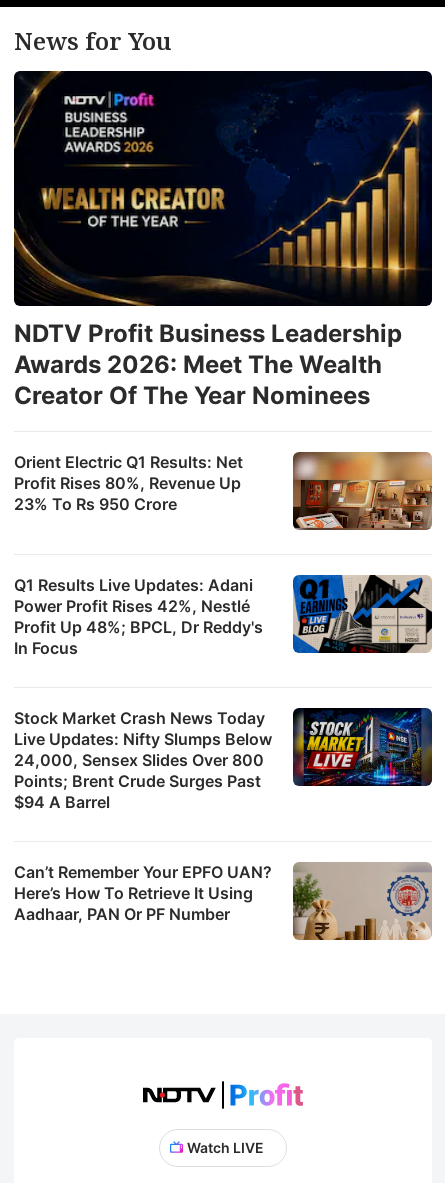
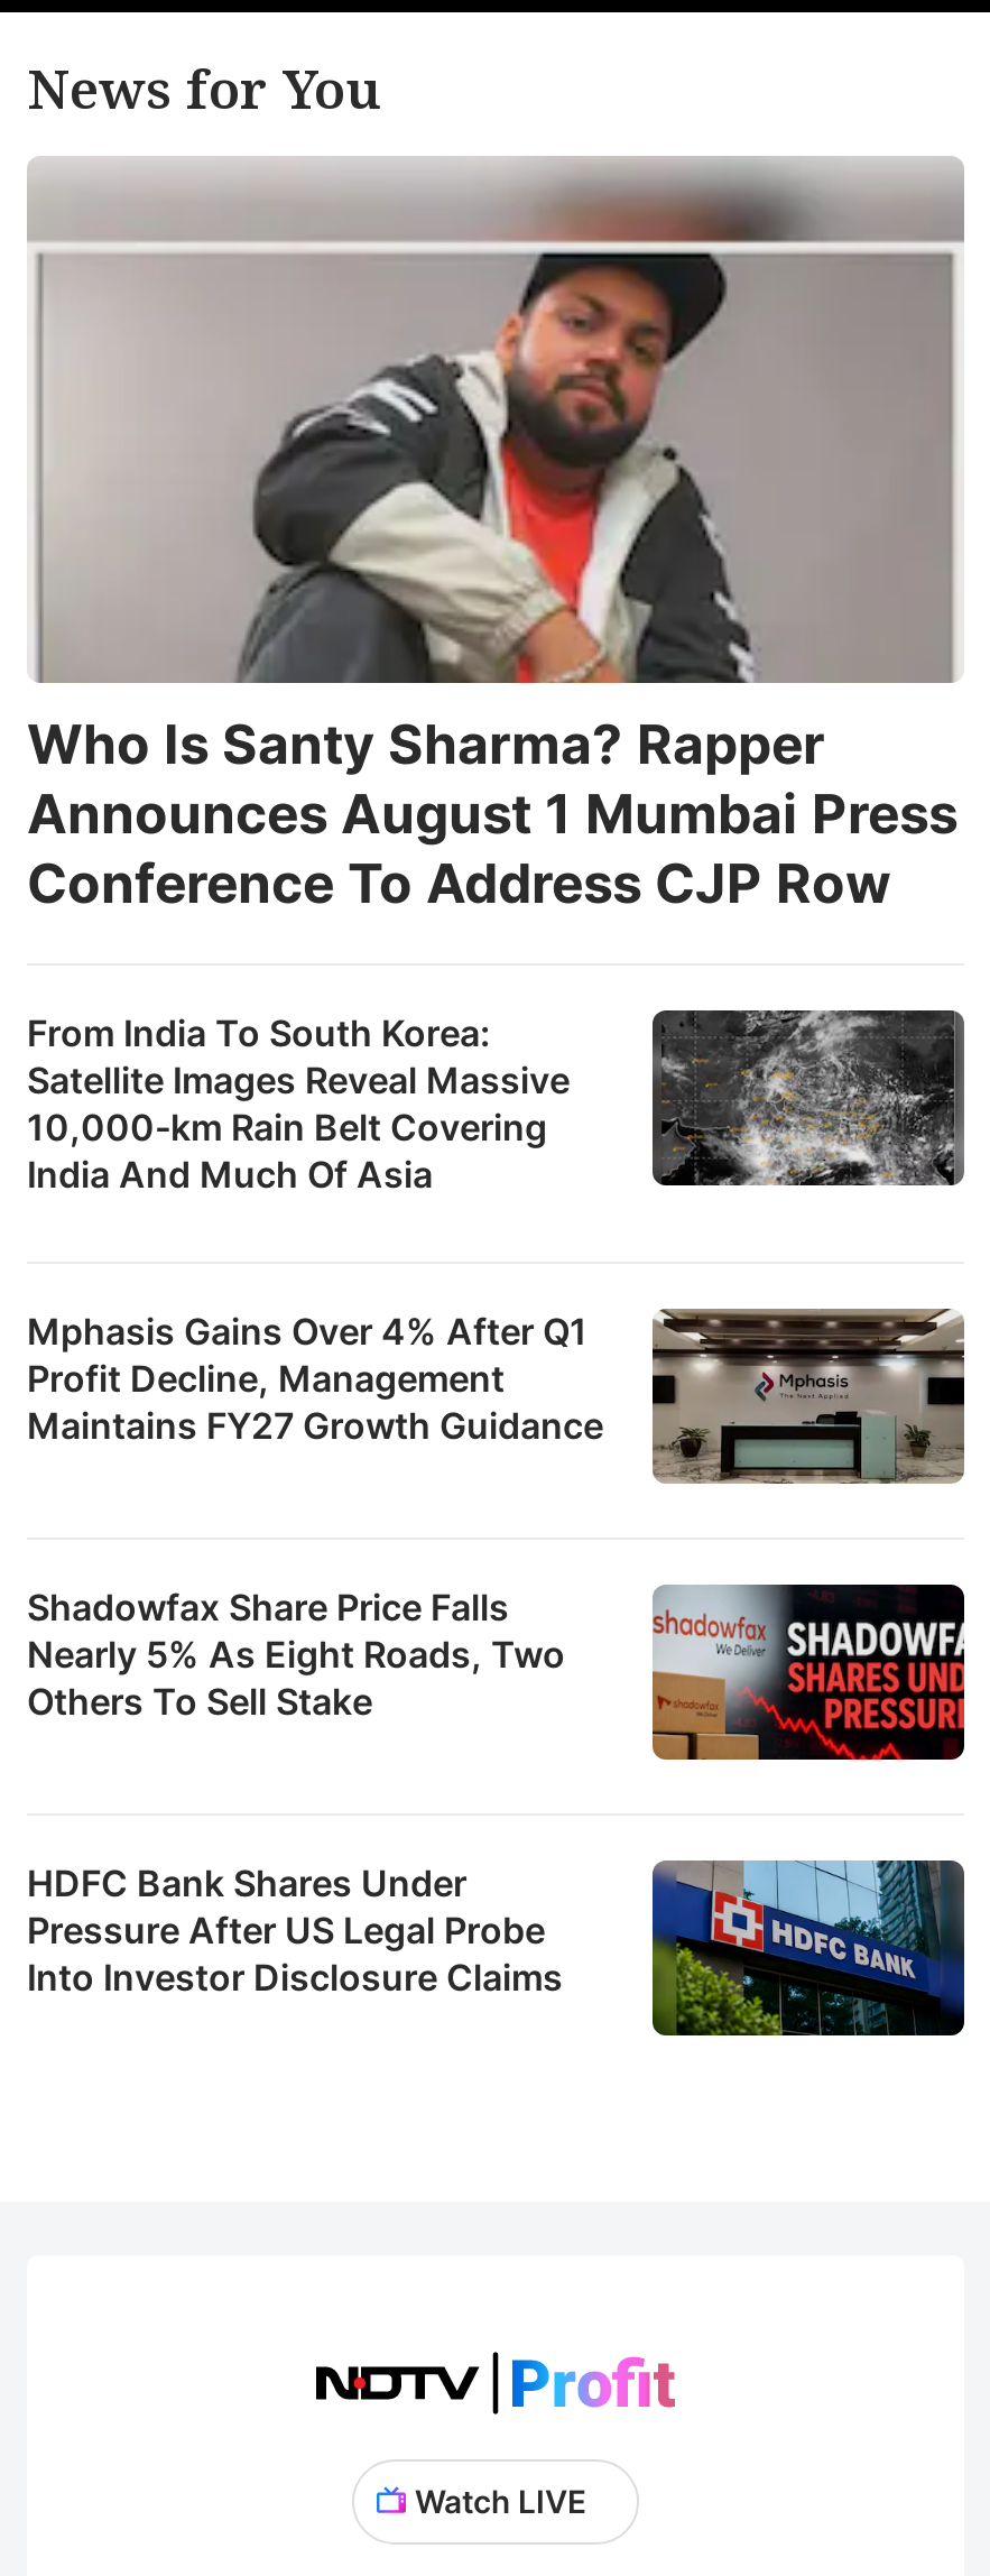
[13,70,433,410] [image] | NDTV Profit Business Leadership | Awards 2026: Meet The Wealth | Creator Of The Year Nominees -> [27,156,964,916] [image] | Who Is Santy Sharma? Rapper | Announces August 1 Mumbai Press | Conference To Address CJP Row
[14,452,243,514] Orient Electric Q1 Results: Net | Profit Rises 80%, Revenue Up | 23% To Rs 950 Crore -> [27,1010,570,1197] From India To South Korea: | Satellite Images Reveal Massive | 10,000-km Rain Belt Covering | India And Much Of Asia
[293,451,433,531] [image] -> [653,1008,964,1188] [image]
[14,574,432,663] [image] | Q1 Results Live Updates: Adani | Power Profit Rises 42%, Nestlé | Profit Up 48%; BPCL, Dr Reddy's | In Focus -> [27,1286,966,1486] [image] | Mphasis Gains Over 4% After Q1 | Profit Decline, Management | Maintains FY27 Growth Guidance
[14,707,433,812] [image] | Stock Market Crash News Today | Live Updates: Nifty Slumps Below | 24,000, Sensex Slides Over 800 | Points; Brent Crude Surges Past | $94 A Barrel -> [27,1582,966,1762] [image] | Shadowfax Share Price Falls | Nearly 5% As Eight Roads, Two | Others To Sell Stake
[14,862,432,941] [image] | Can’t Remember Your EPFO UAN? | Here’s How To Retrieve It Using | Aadhaar, PAN Or PF Number -> [27,1861,964,2038] [image] | HDFC Bank Shares Under | Pressure After US Legal Probe | Into Investor Disclosure Claims

